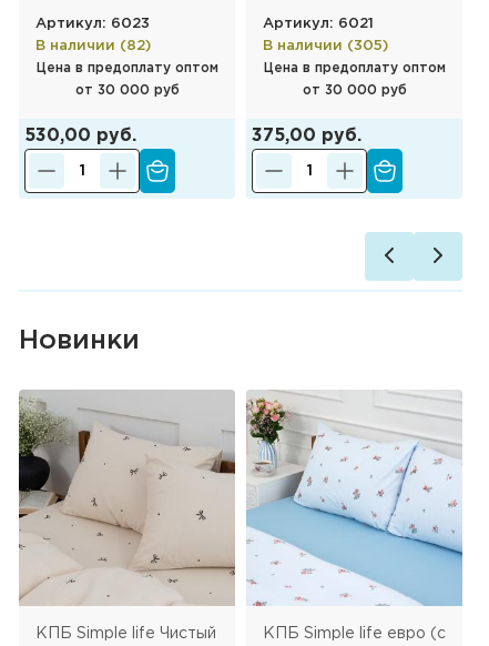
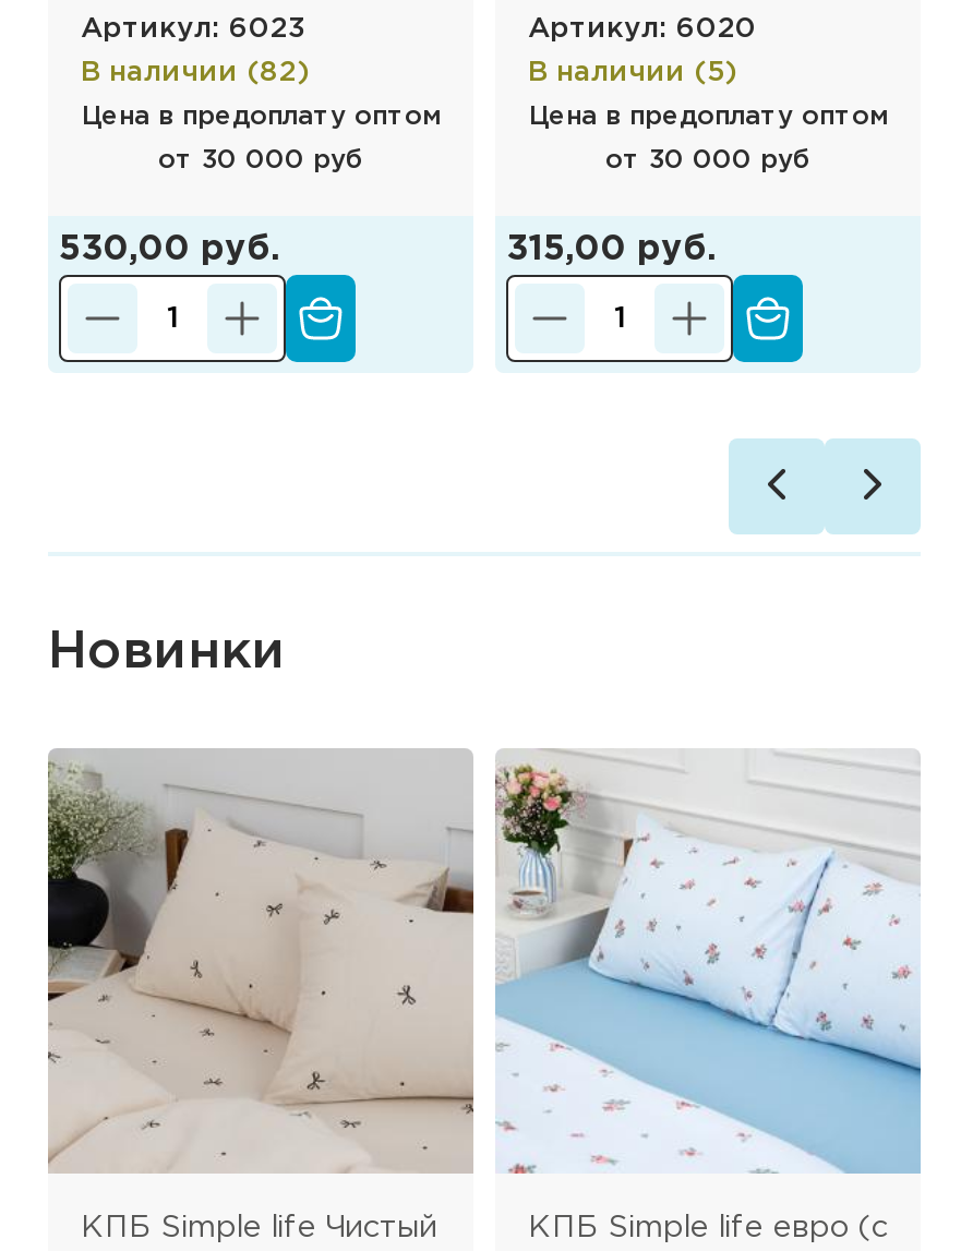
[263,18,374,30] Артикул: 6021 -> [528,18,757,42] Артикул: 6020
[263,40,388,52] В наличии (305) -> [528,61,735,85] В наличии (5)
[252,128,361,144] 375,00 руб. -> [506,234,716,266] 315,00 руб.

